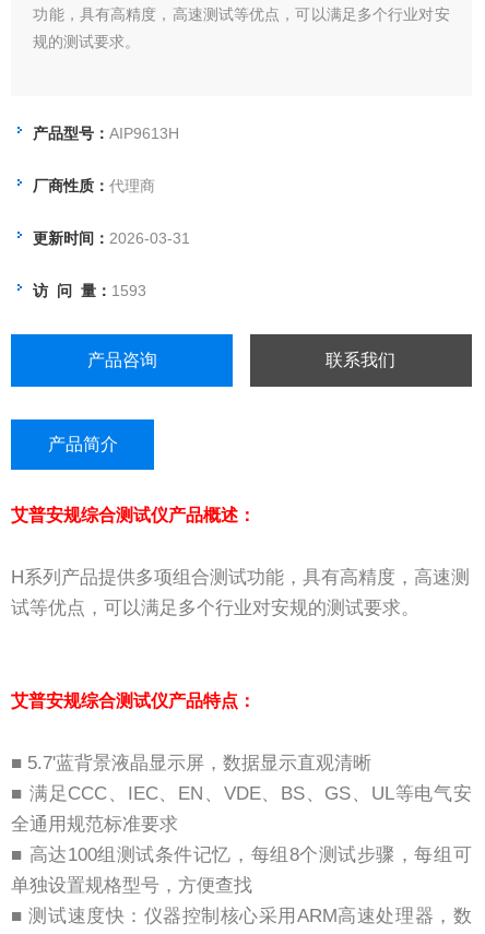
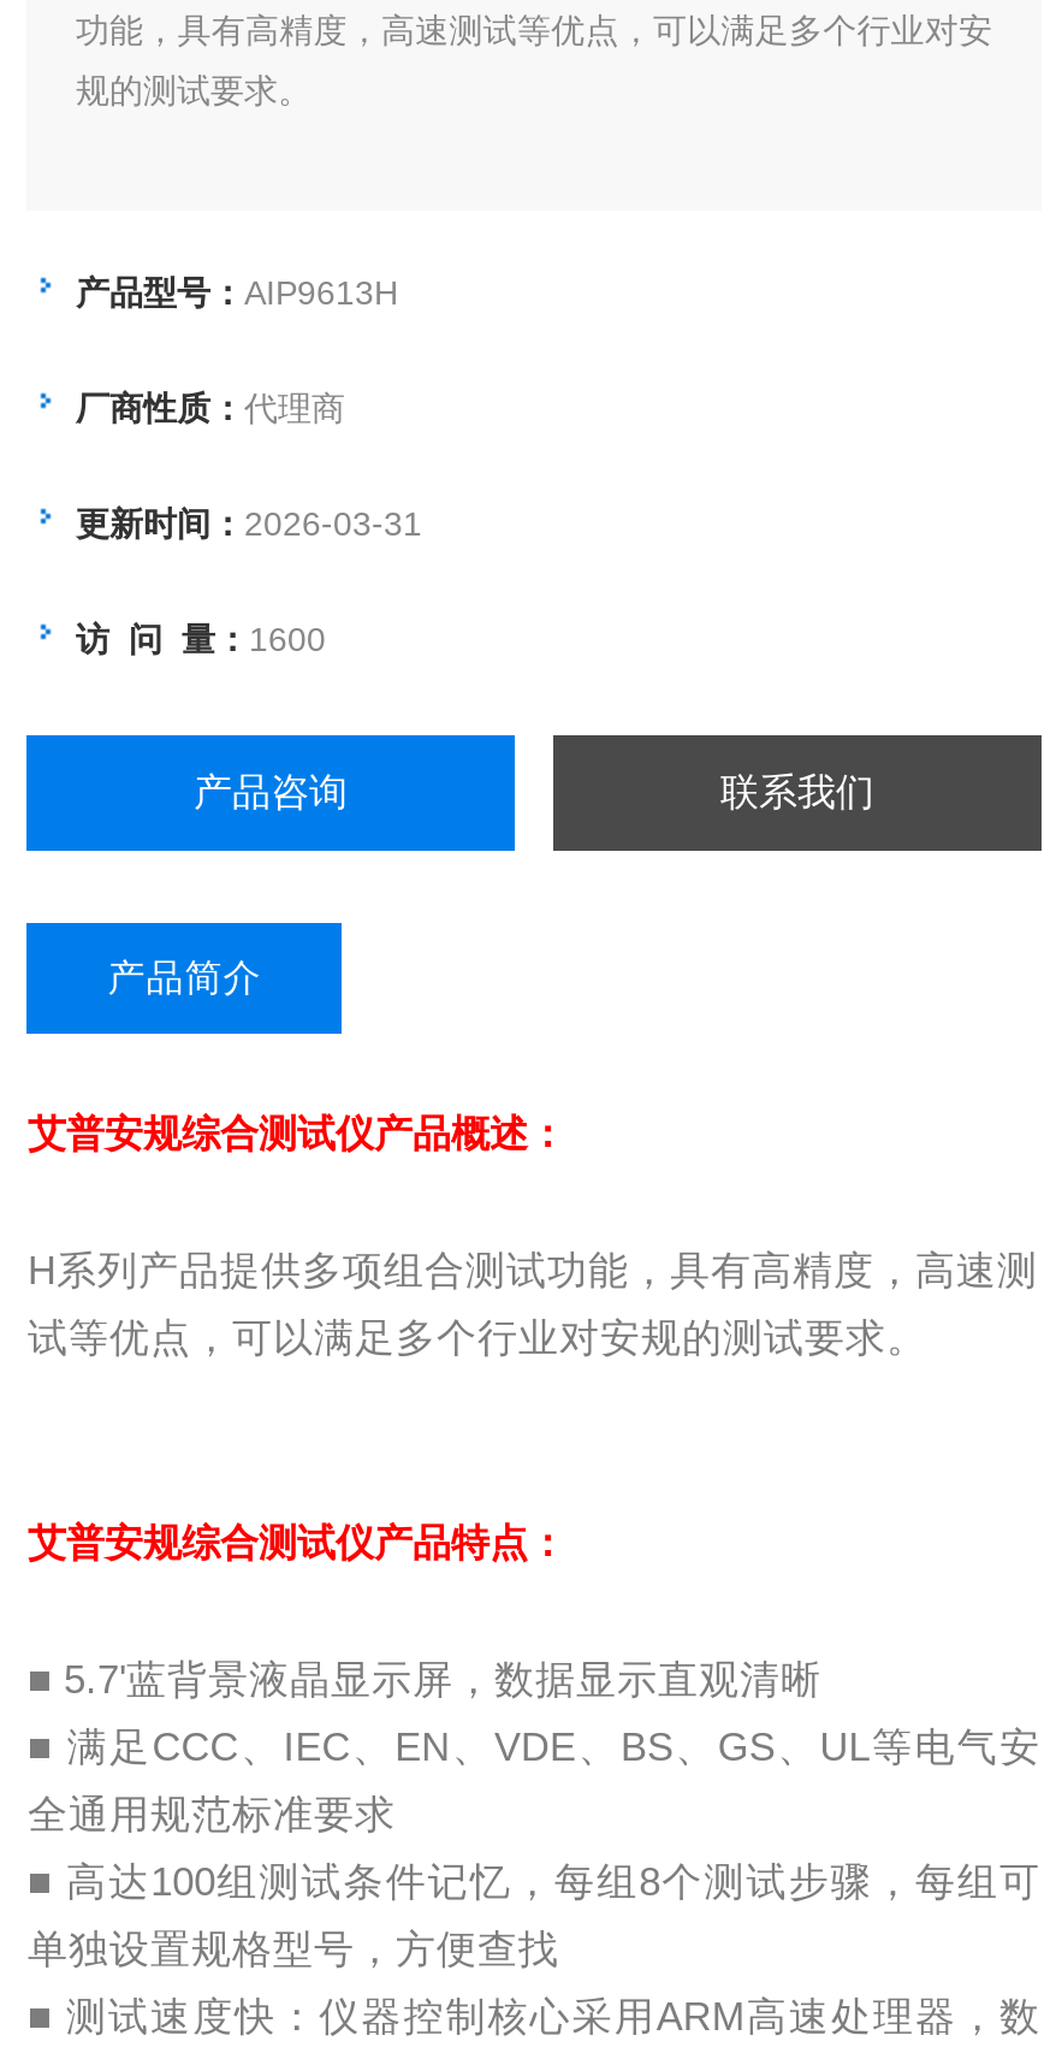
[33,282,147,299] 访 问 量：1593 -> [76,620,326,659] 访 问 量：1600

